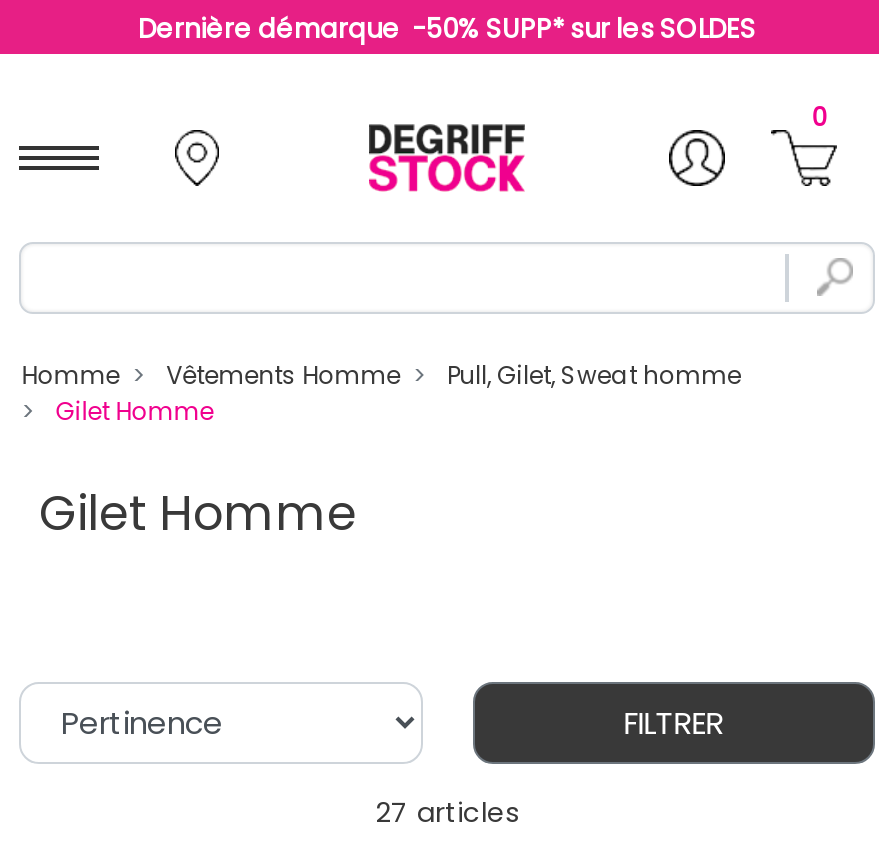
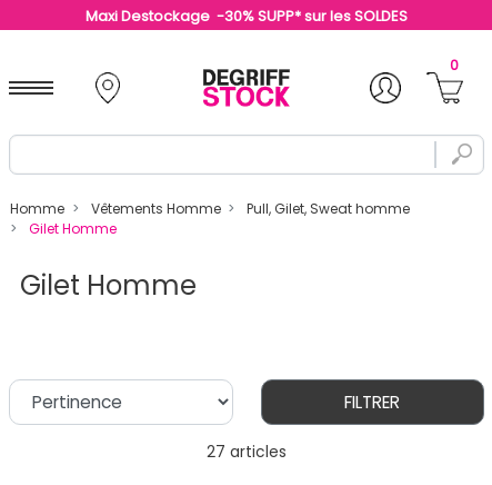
[138,10,756,48] Dernière démarque -50% SUPP* sur les SOLDES -> [86,6,408,27] Maxi Destockage -30% SUPP* sur les SOLDES

